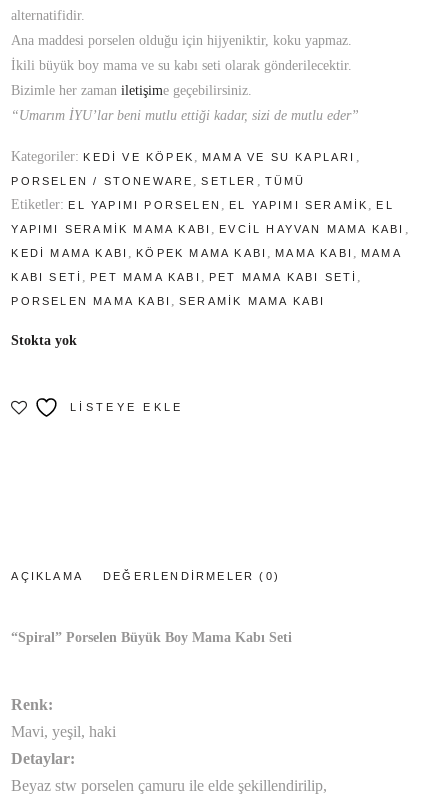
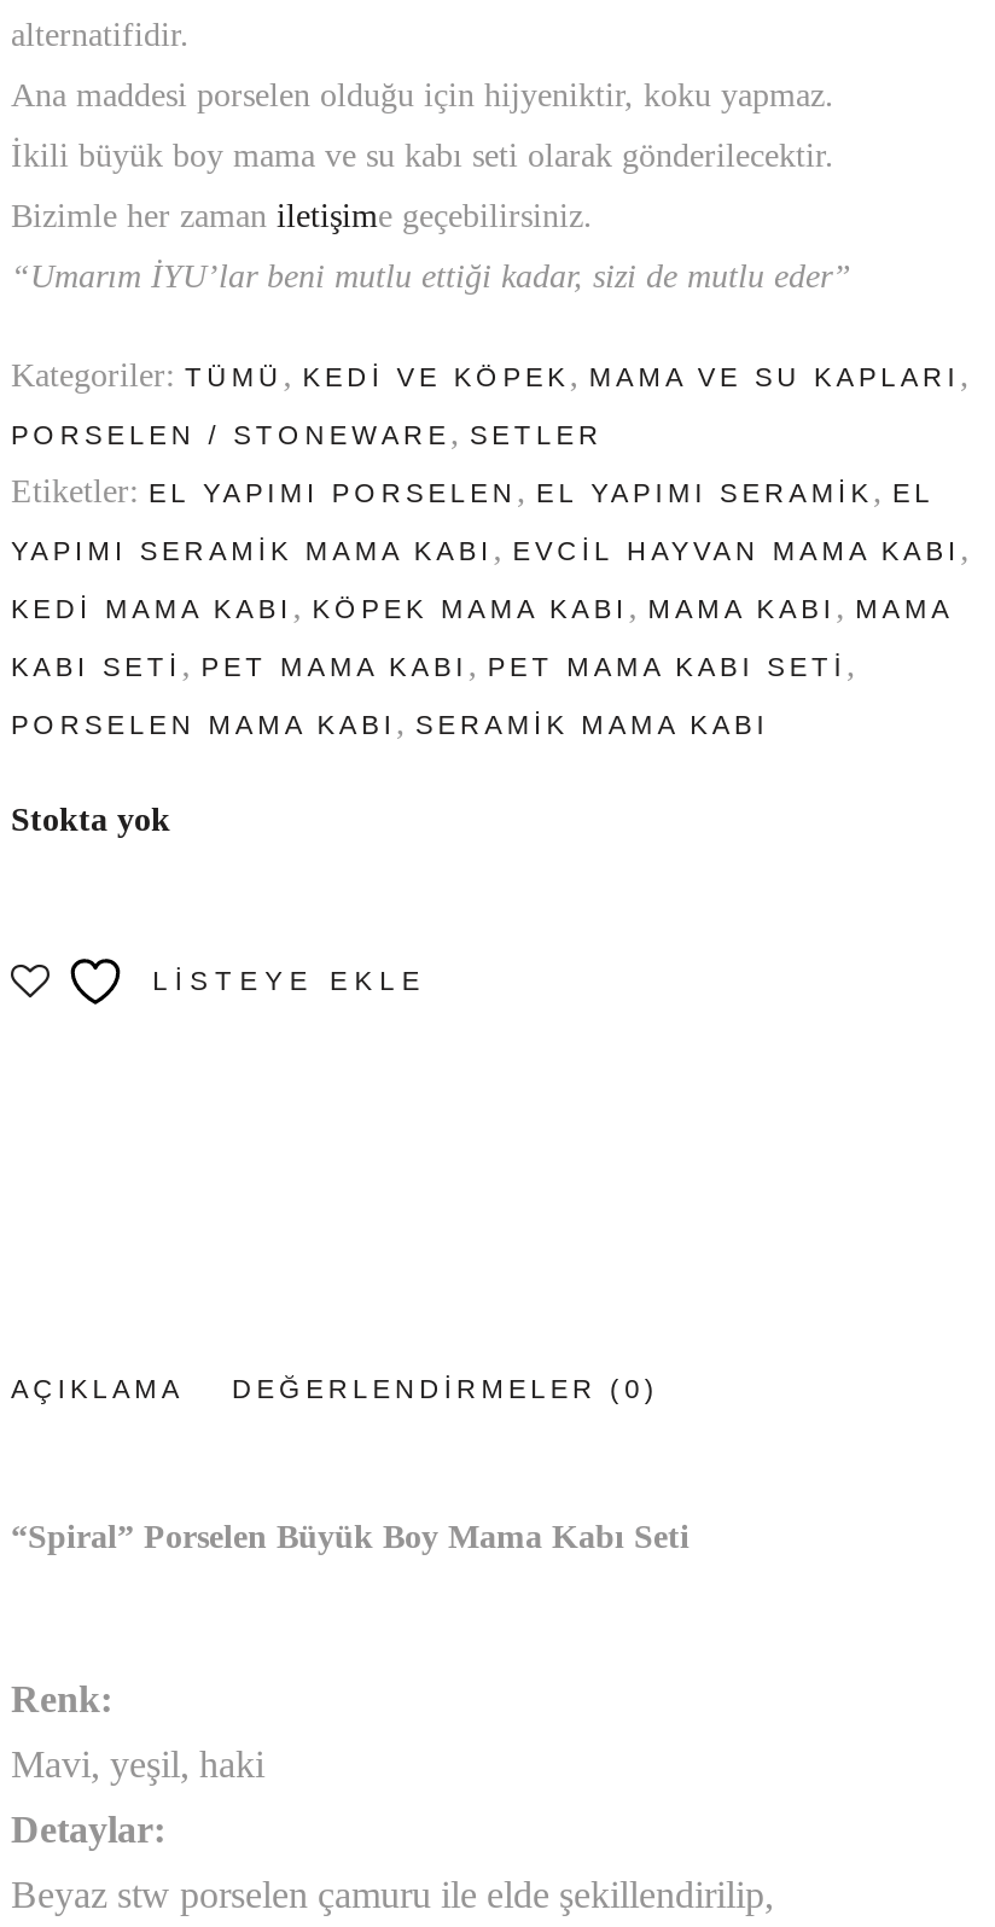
[11,149,360,164] Kategoriler: KEDI VE KÖPEK, MAMA VE SU KAPLARI, -> [11,358,970,394] Kategoriler: TÜMÜ, KEDI VE KÖPEK, MAMA VE SU KAPLARI,
[11,173,305,188] PORSELEN / STONEWARE, SETLER, TÜMÜ -> [11,416,603,452] PORSELEN / STONEWARE, SETLER

